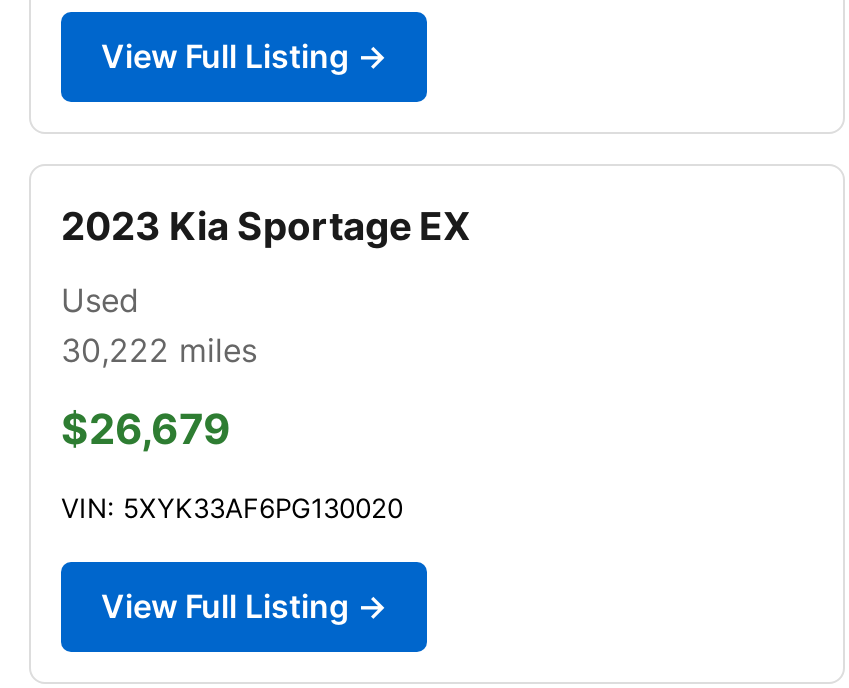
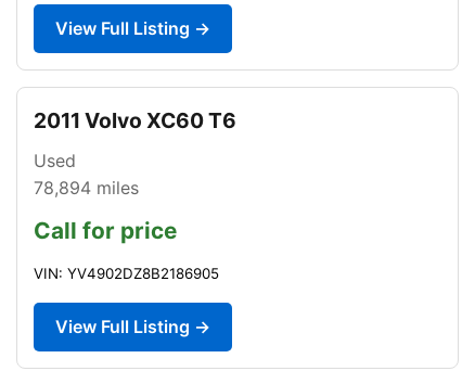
[61,202,471,250] 2023 Kia Sportage EX -> [34,107,236,133] 2011 Volvo XC60 T6
[61,330,257,370] 30,222 miles -> [34,177,139,198] 78,894 miles
[61,404,231,454] $26,679 -> [34,217,177,244] Call for price
[61,492,403,524] VIN: 5XYK33AF6PG130020 -> [34,265,219,282] VIN: YV4902DZ8B2186905

